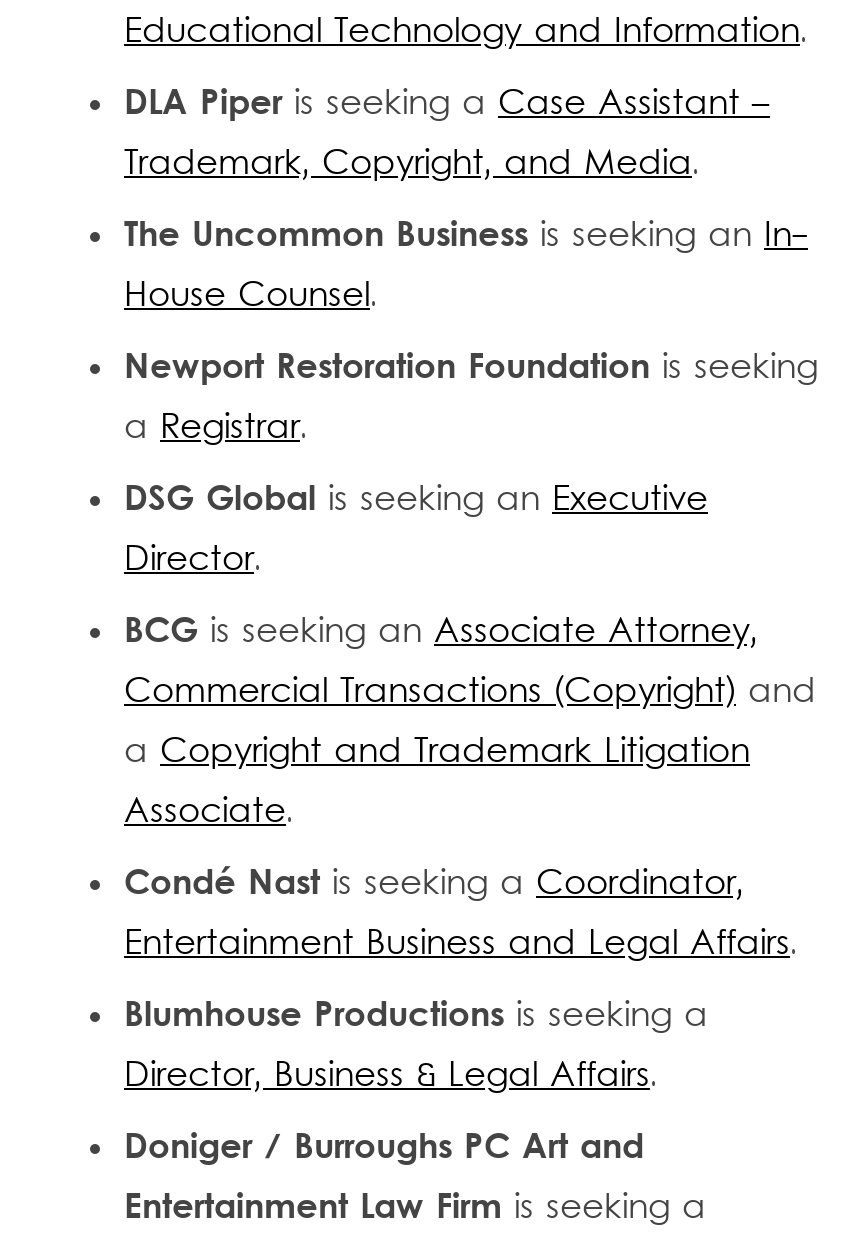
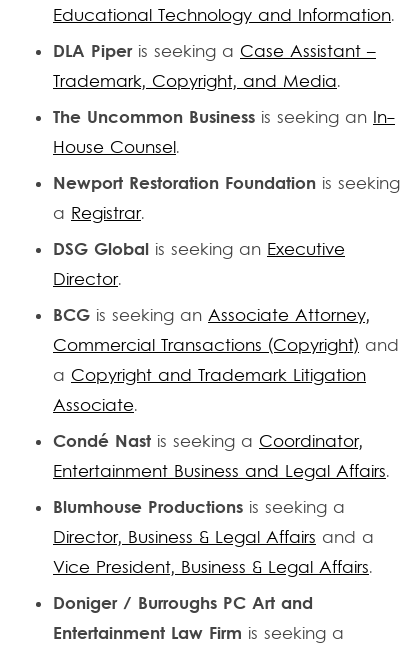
[124,1055,658,1099] Director, Business & Legal Affairs. -> [53,527,374,579] Director, Business & Legal Affairs and a | Vice President, Business & Legal Affairs.

